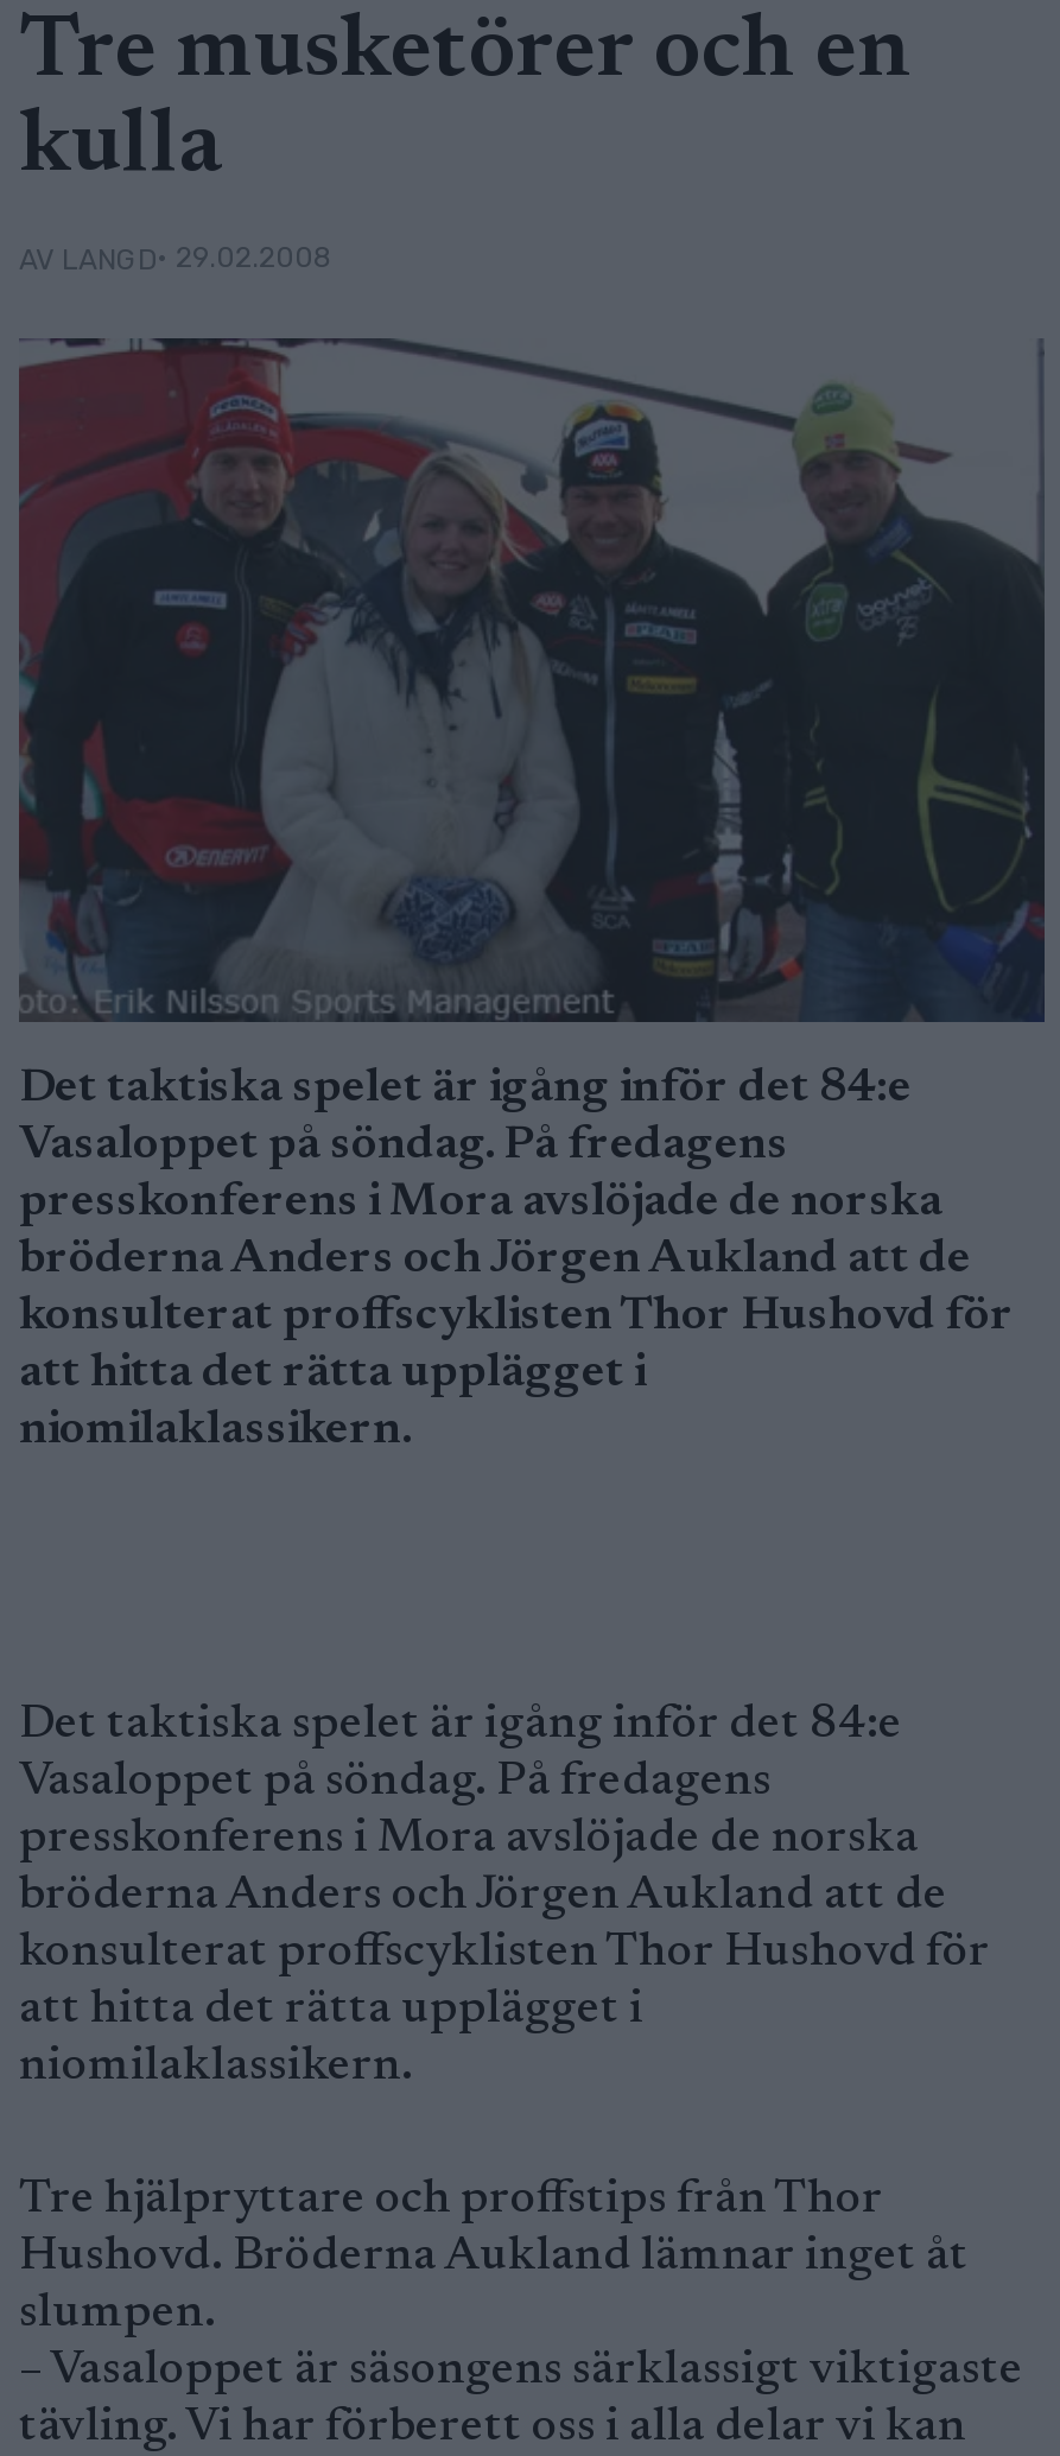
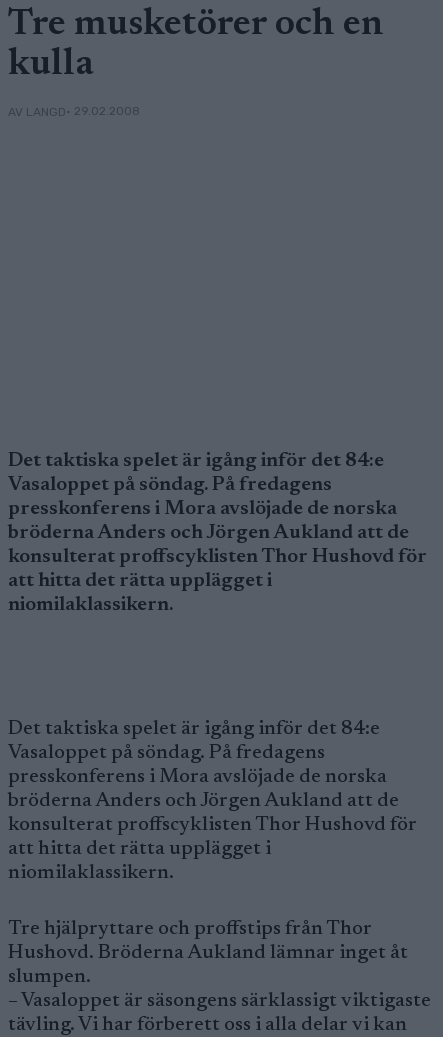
[17,336,1047,1024] [image] -> none

